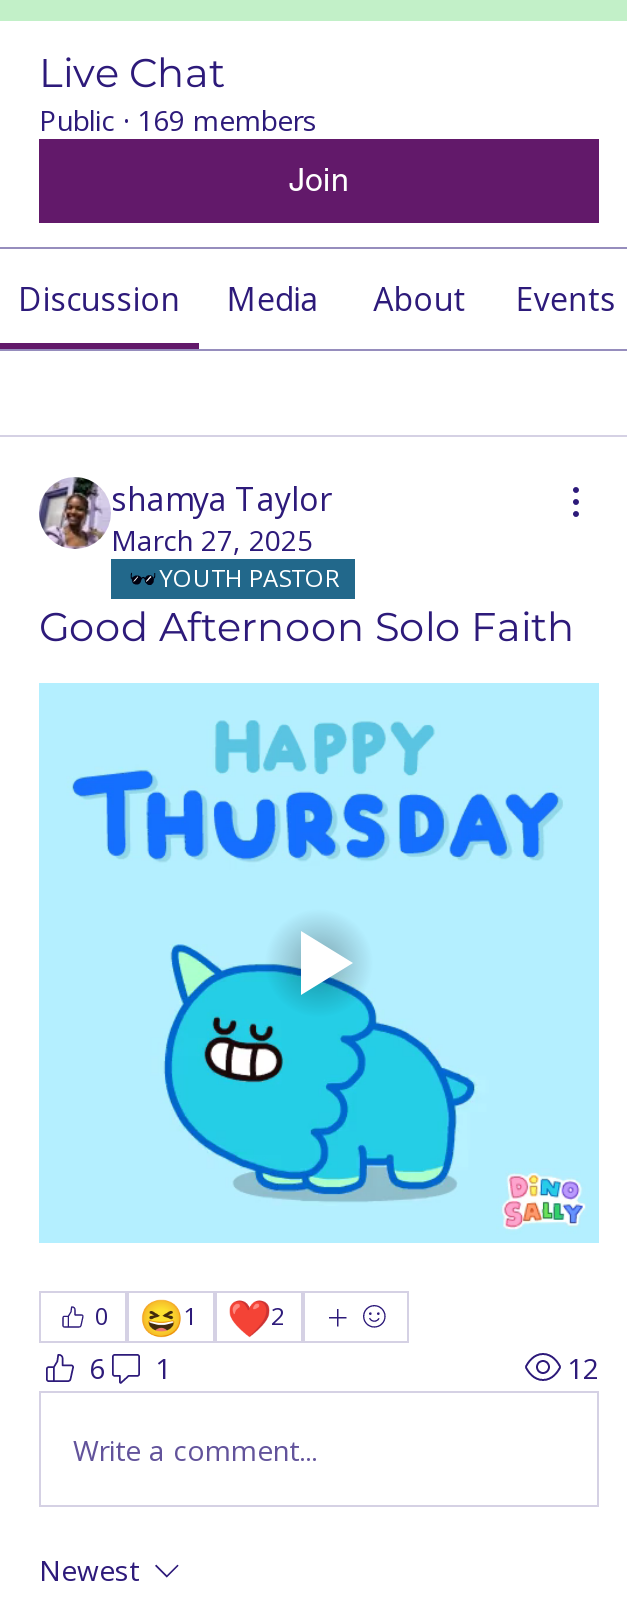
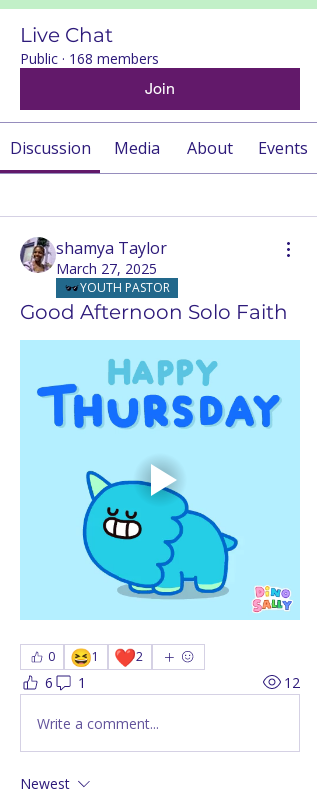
[39,101,317,139] Public · 169 members -> [20,49,159,68] Public · 168 members

